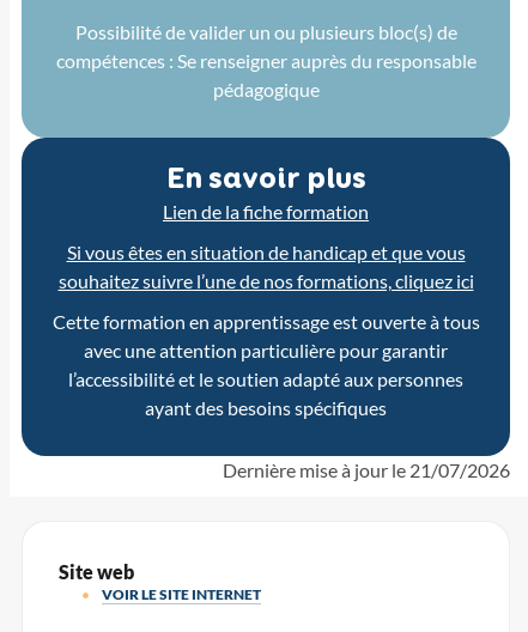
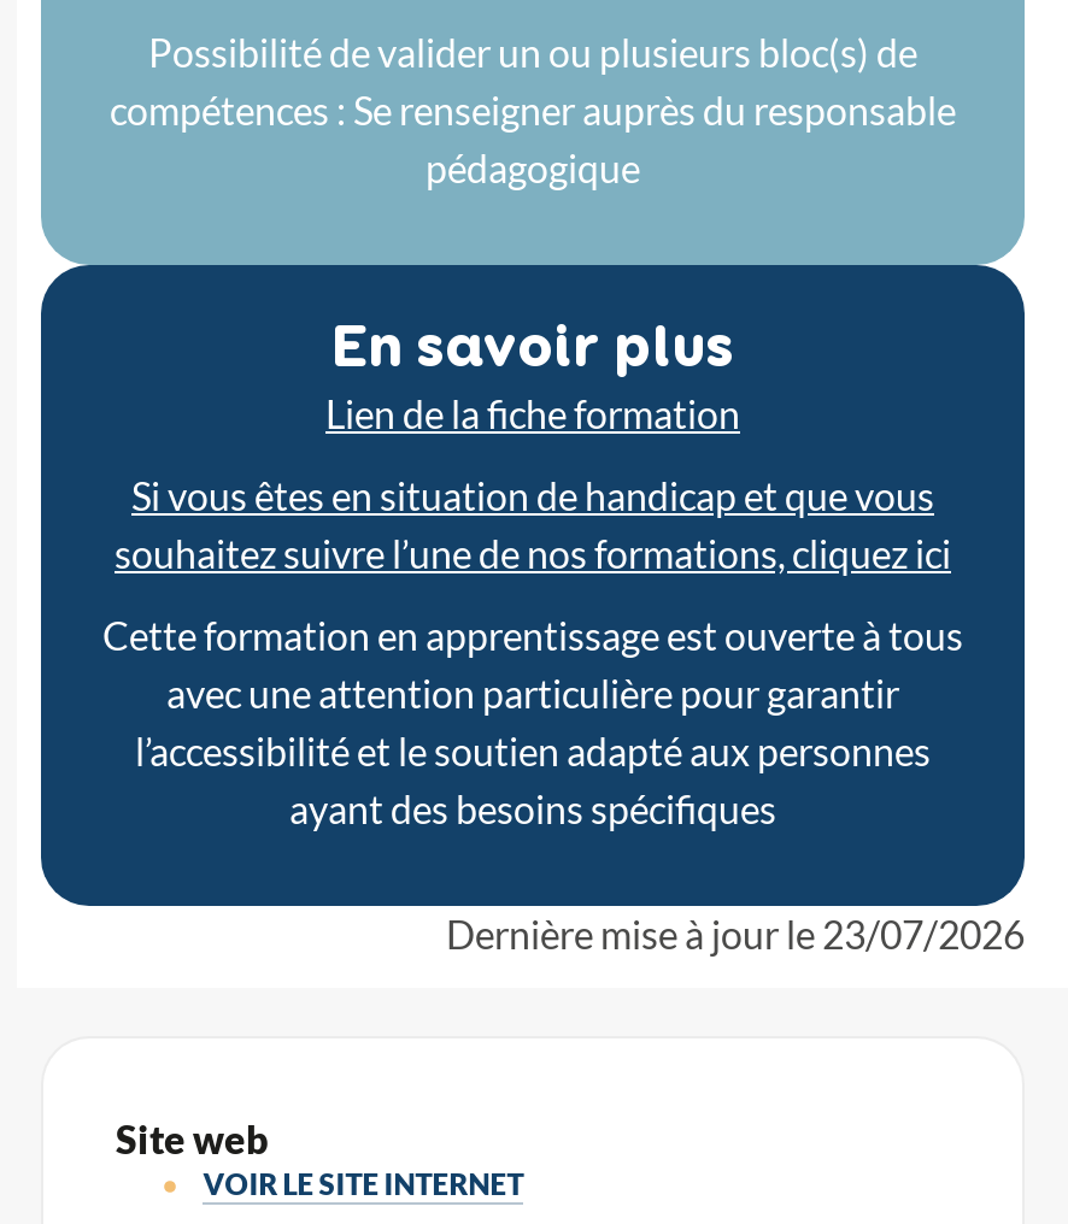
[223,458,510,481] Dernière mise à jour le 21/07/2026 -> [446,911,1025,957] Dernière mise à jour le 23/07/2026

